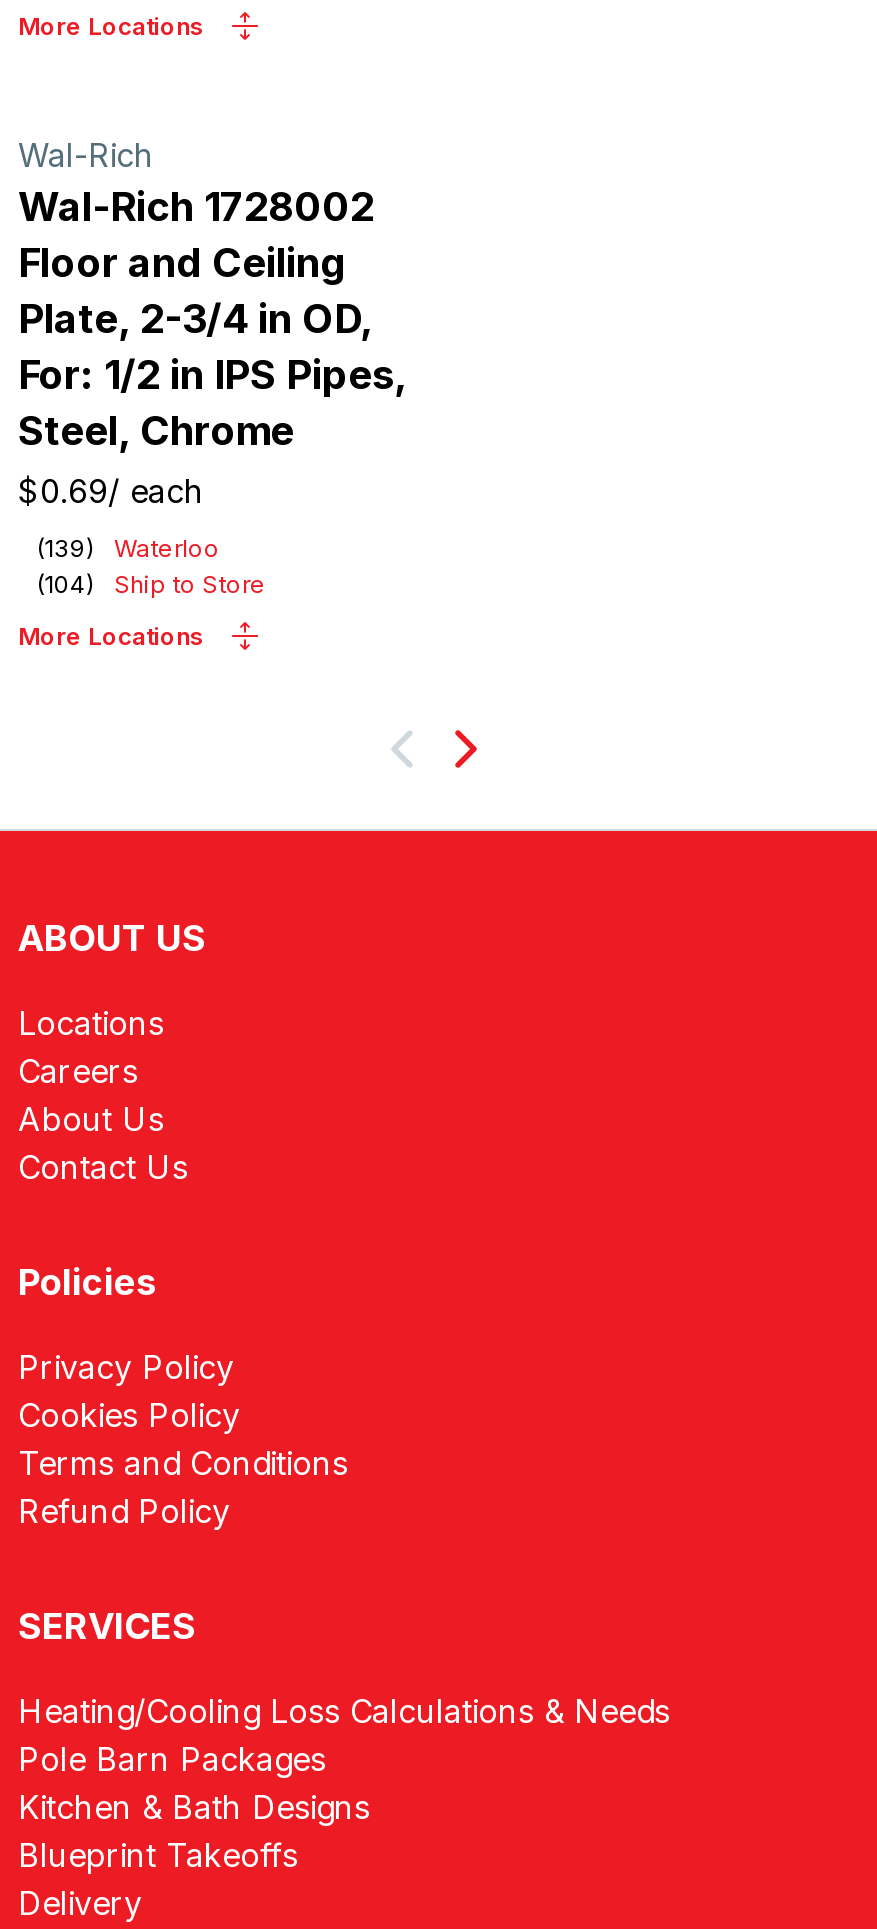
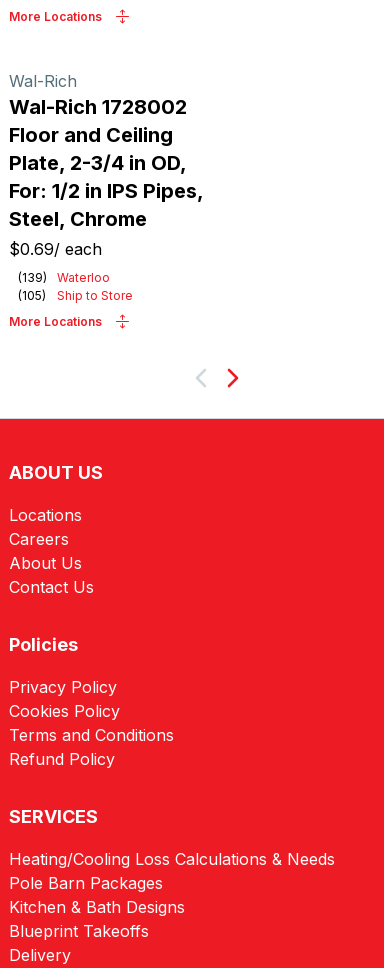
[36,569,266,599] (104) Ship to Store -> [18,288,133,303] (105) Ship to Store

